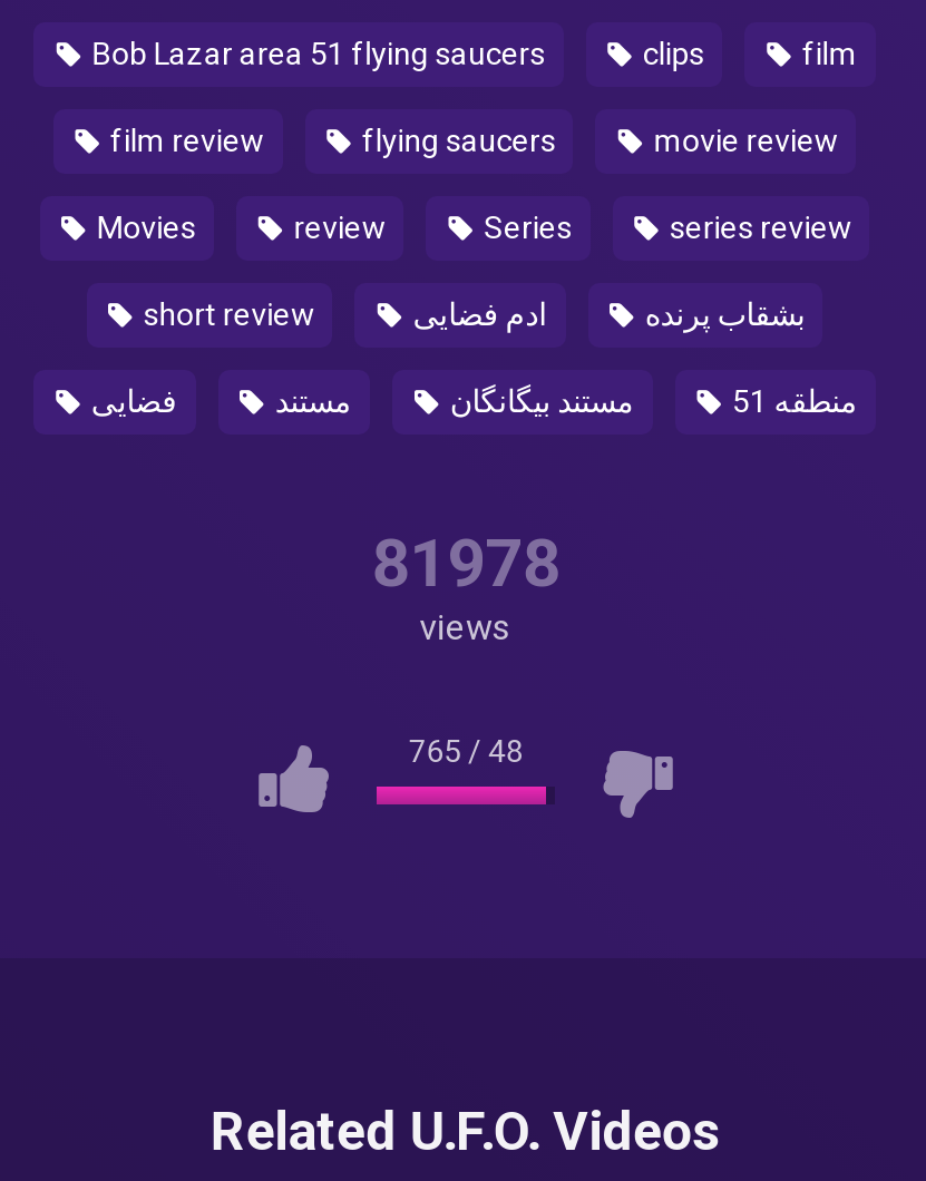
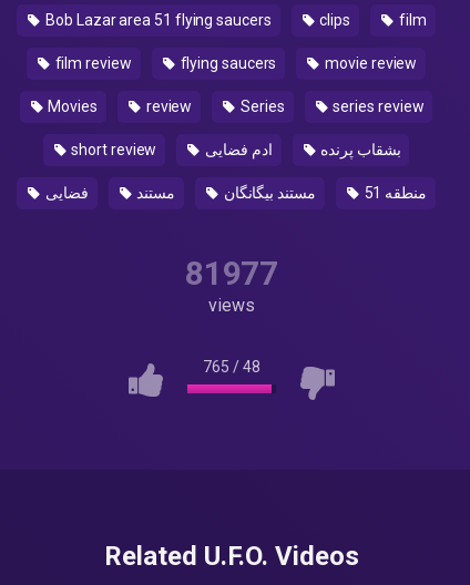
[372,524,560,602] 81978 -> [185,254,279,292] 81977

